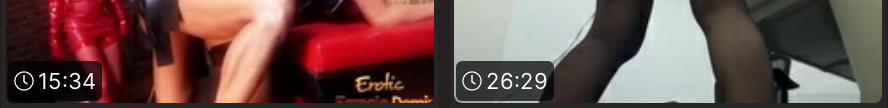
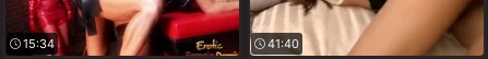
[486,66,548,94] 26:29 -> [267,36,299,52] 41:40

